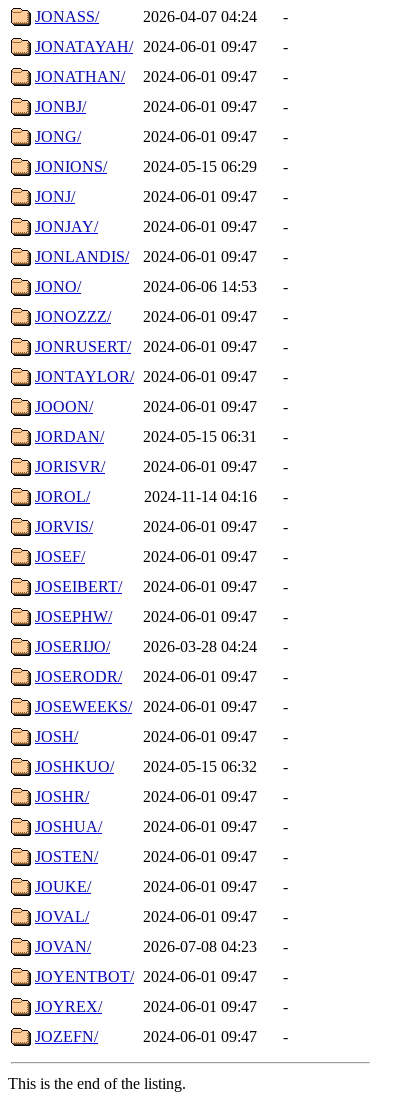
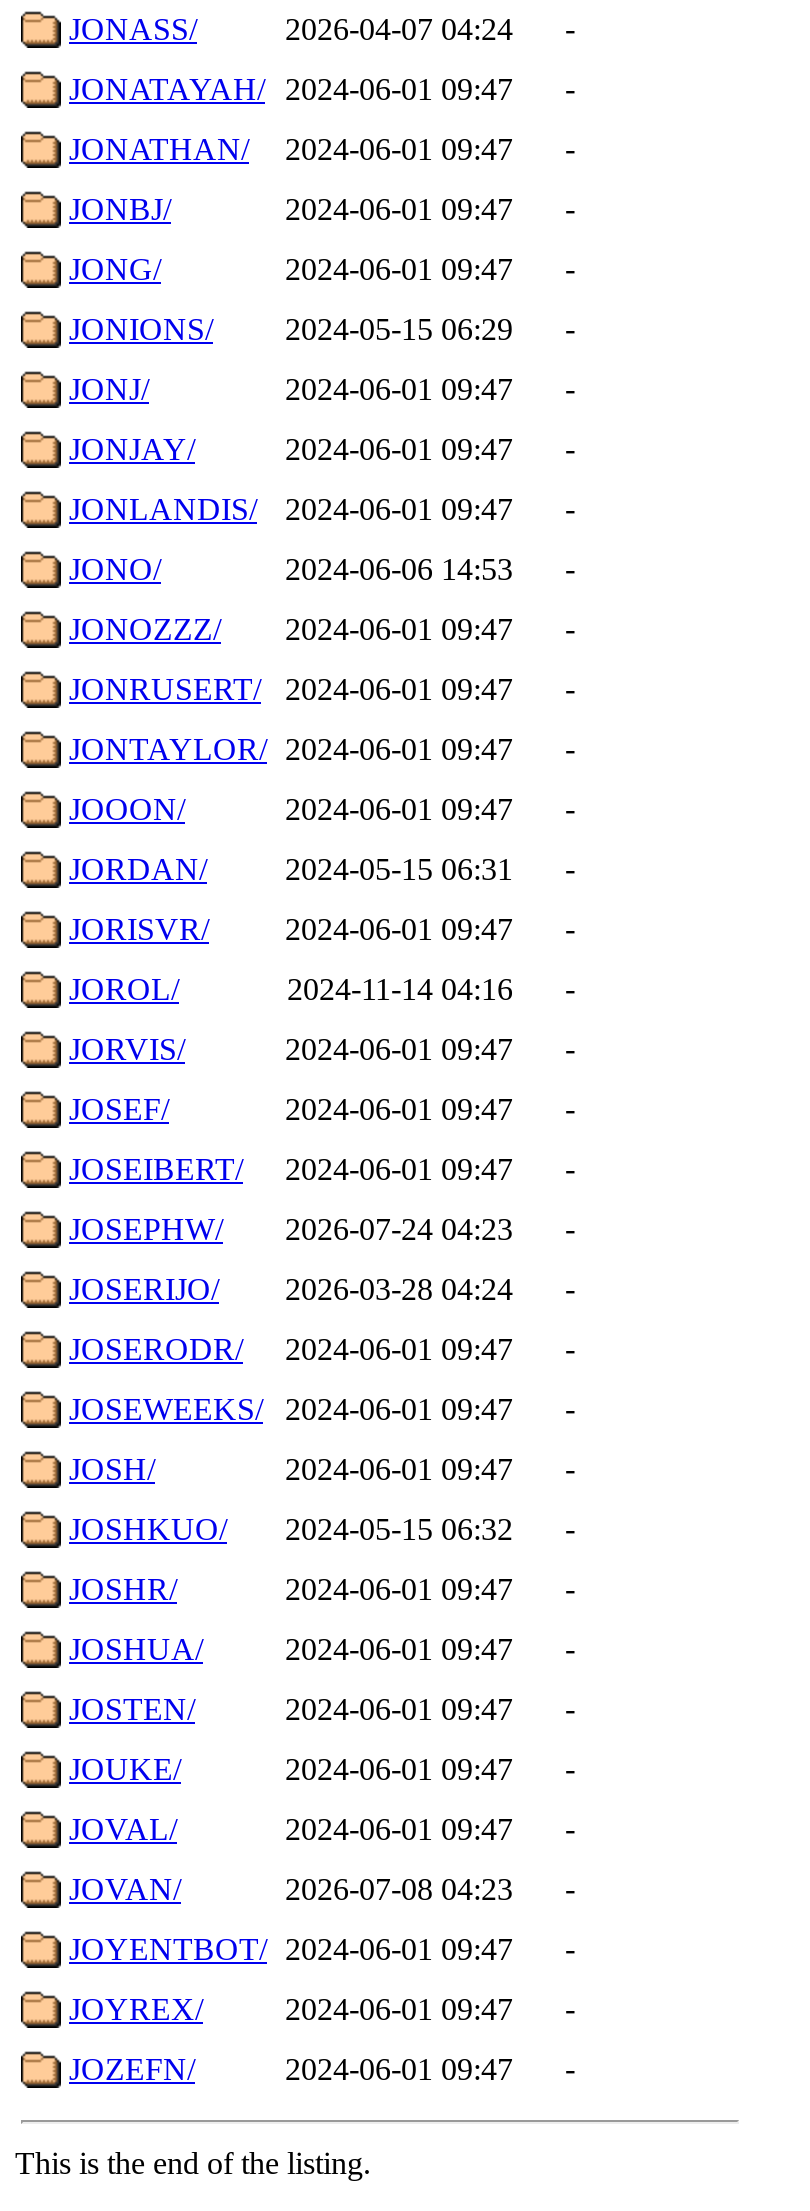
[143,608,257,625] 2024-06-01 09:47 -> [285,1212,513,1246] 2026-07-24 04:23

